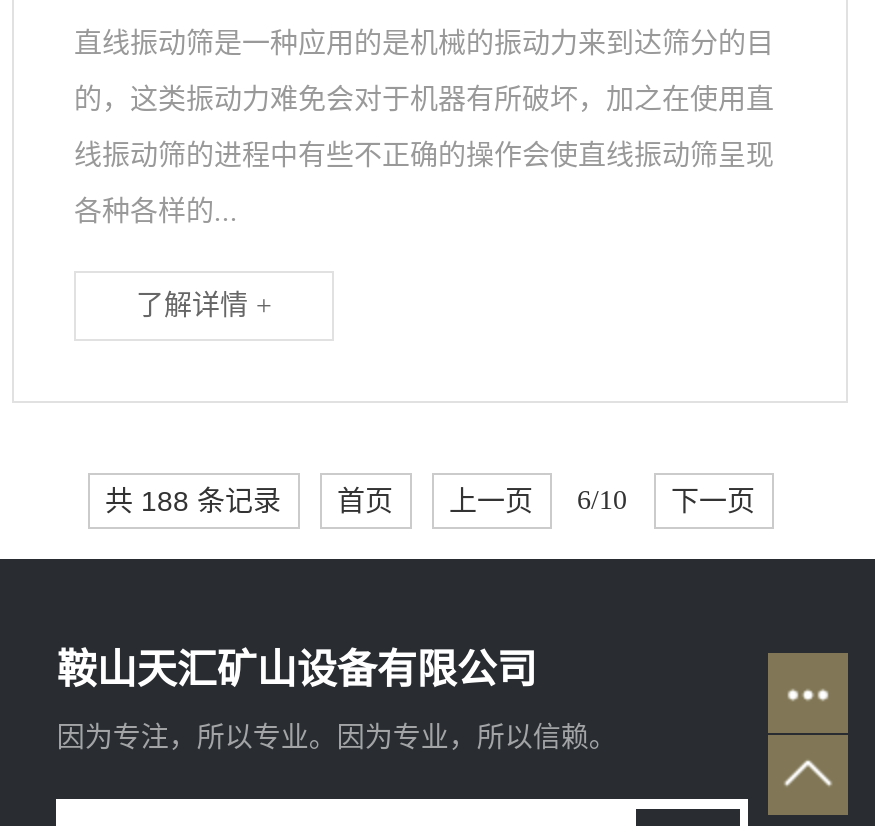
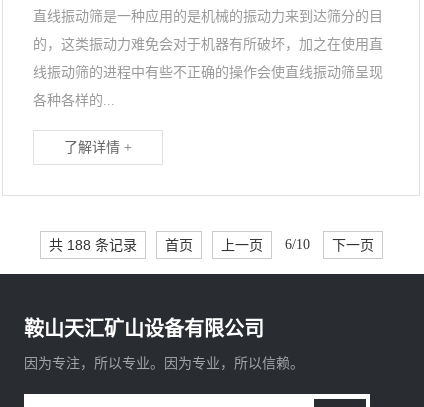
[766,651,850,817] [image] -> none

